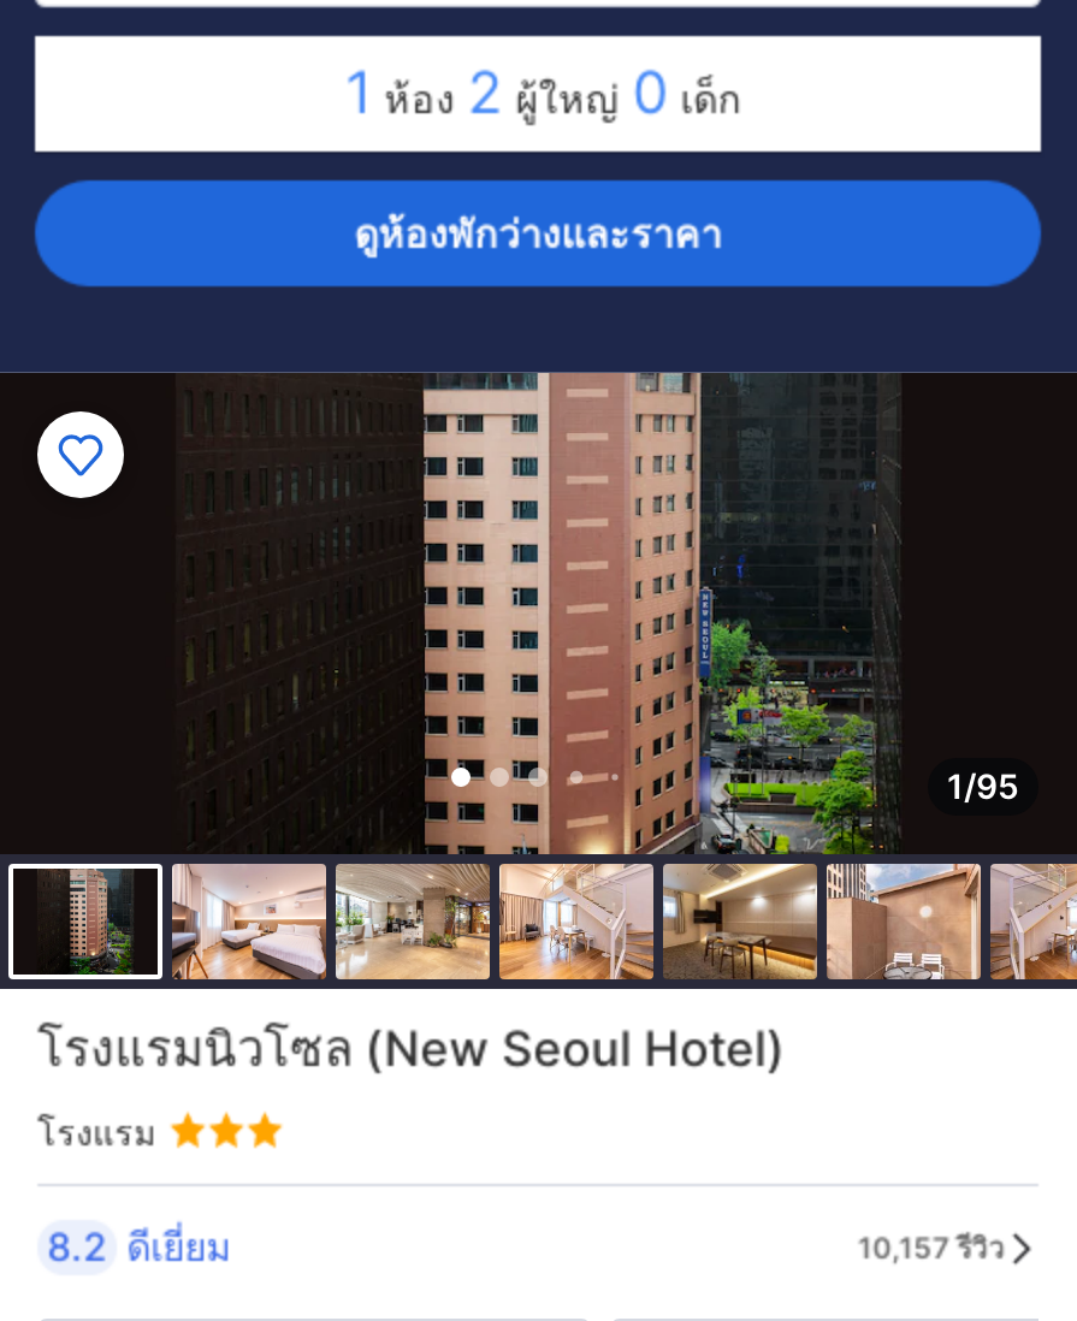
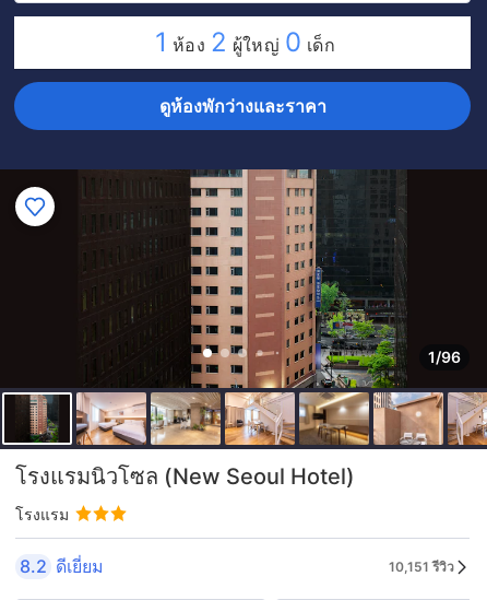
[947,766,1019,807] 1/95 -> [428,348,461,366] 1/96
[858,1228,1005,1264] 10,157 รีวิว -> [389,558,454,574] 10,151 รีวิว

